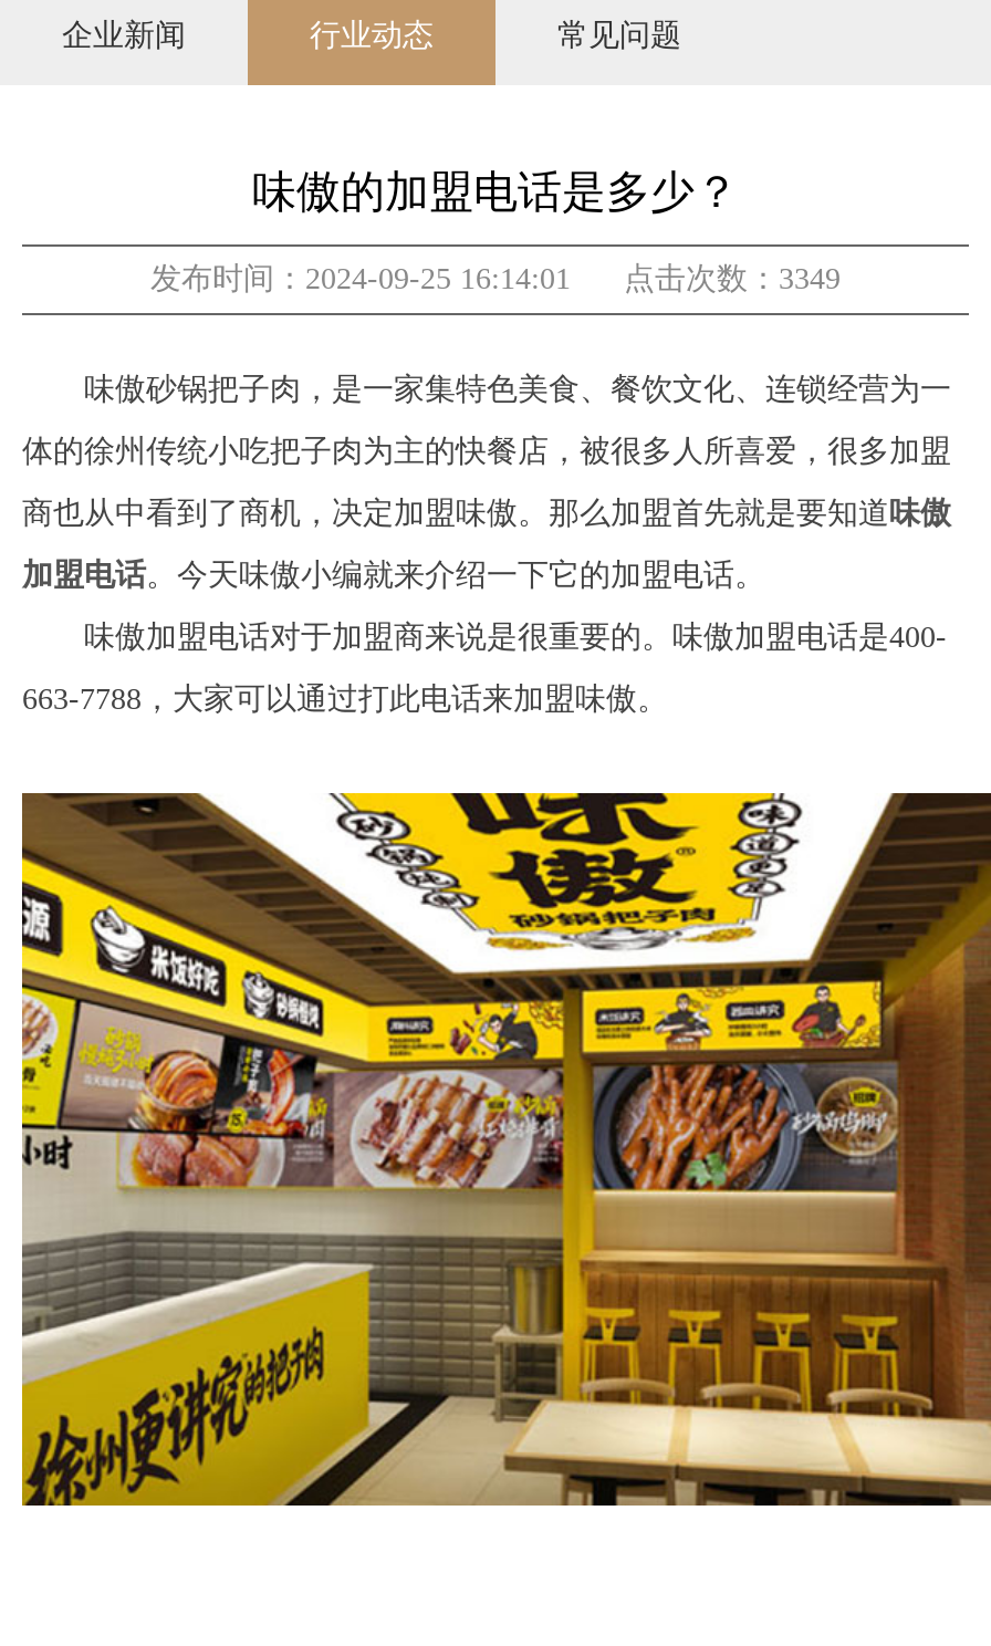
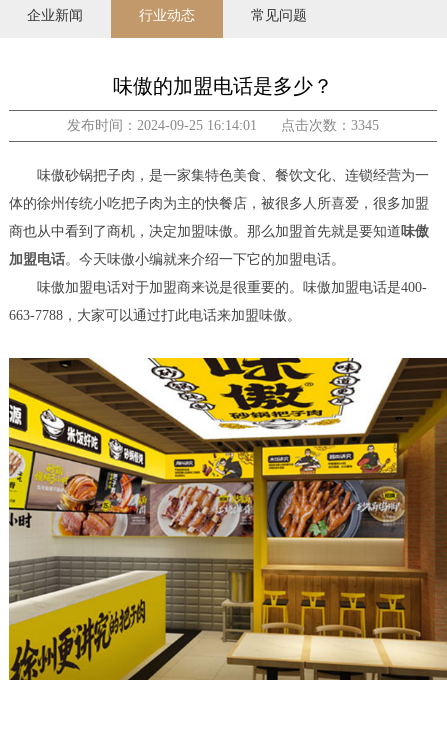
[150,263,841,296] 发布时间：2024-09-25 16:14:01 点击次数：3349 -> [67,118,379,133] 发布时间：2024-09-25 16:14:01 点击次数：3345

